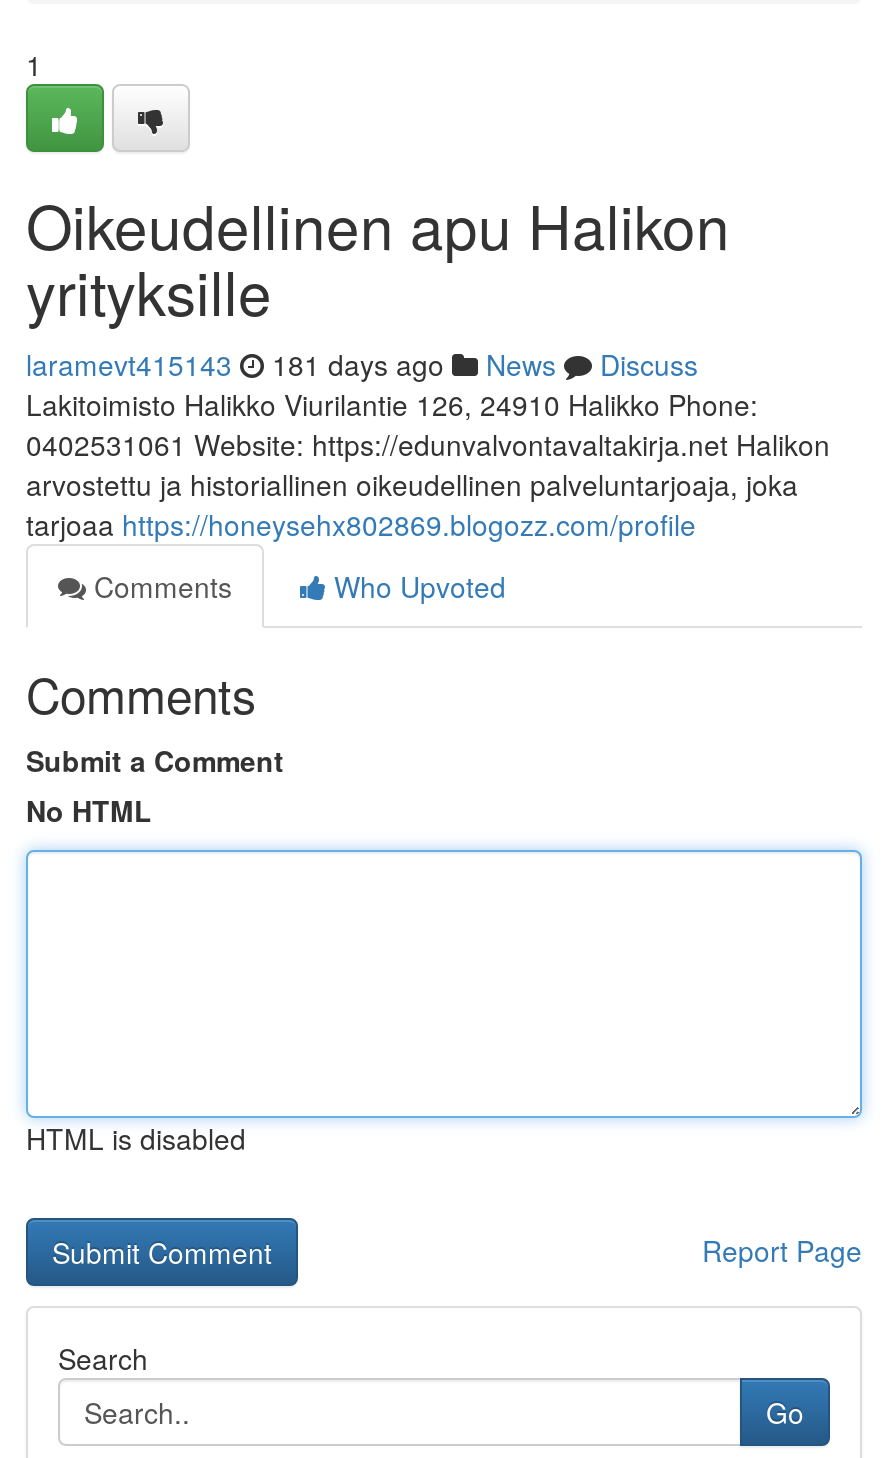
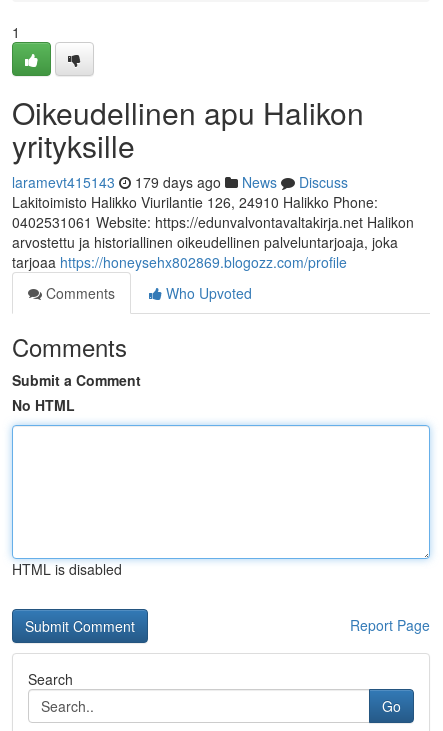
[26,344,698,384] laramevt415143 181 days ago News Discuss -> [12,172,348,192] laramevt415143 179 days ago News Discuss

